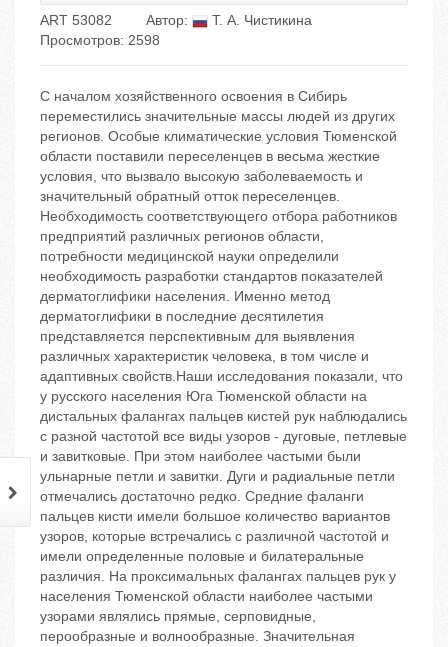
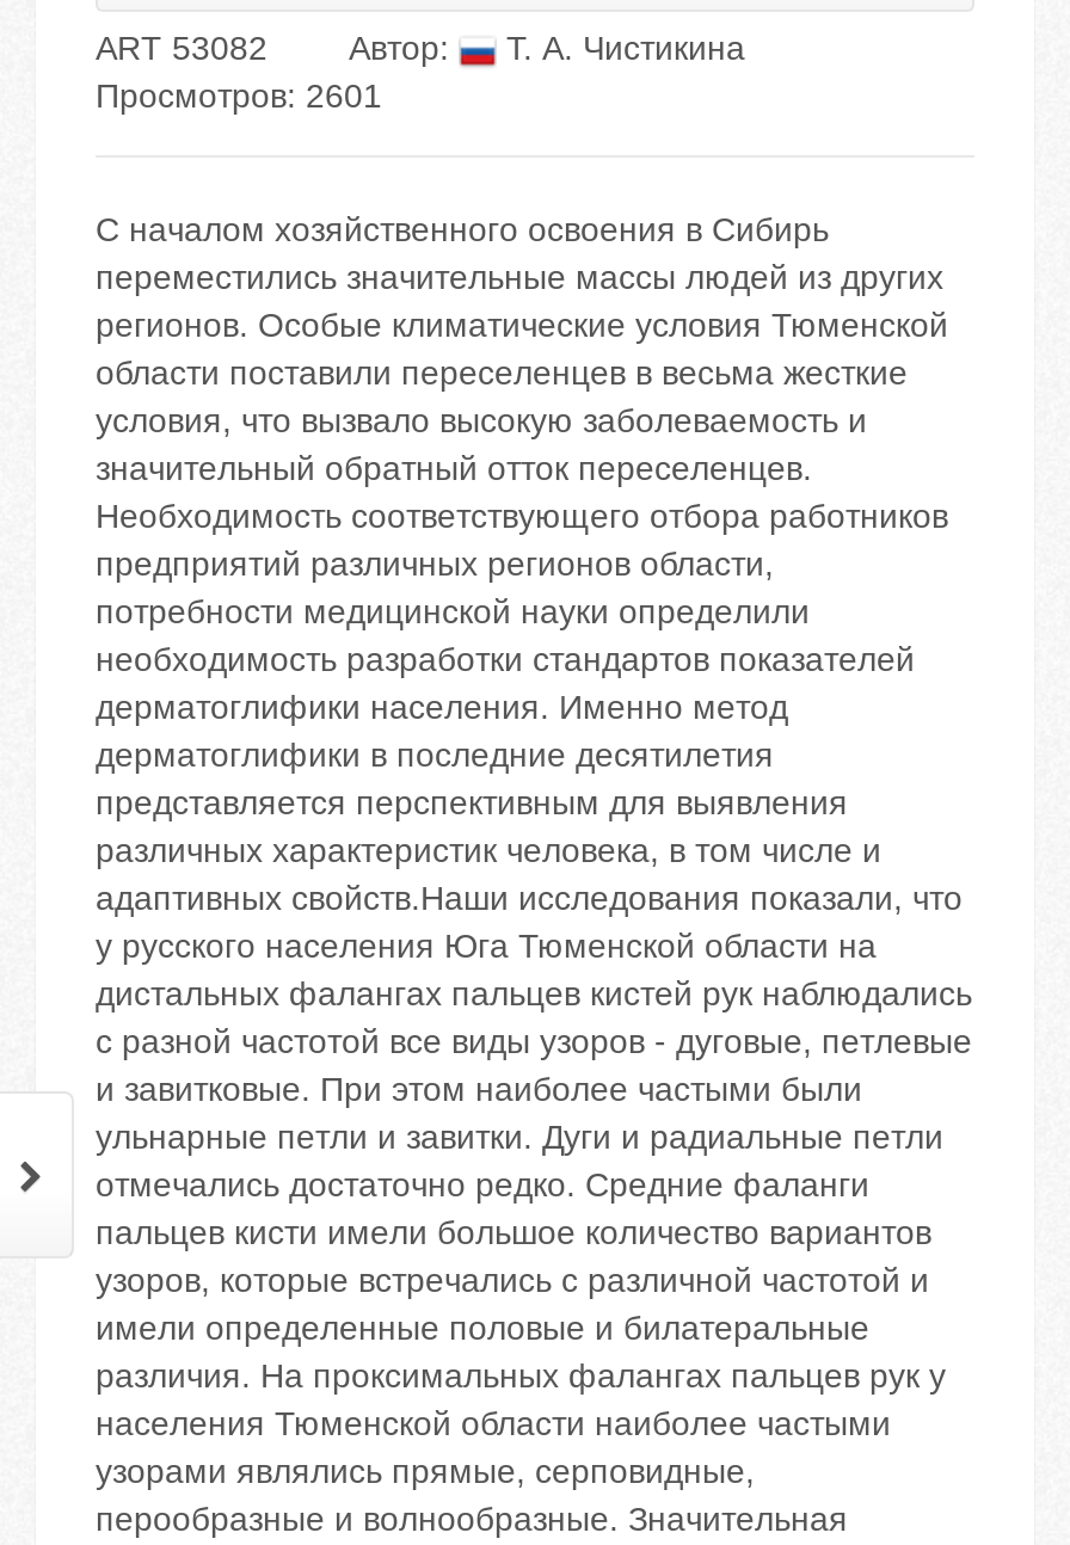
[40,32,160,48] Просмотров: 2598 -> [96,77,382,115] Просмотров: 2601

